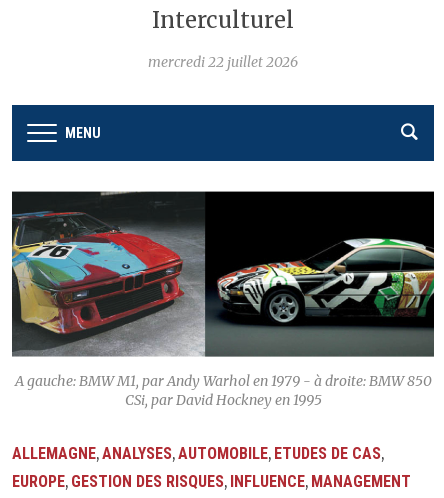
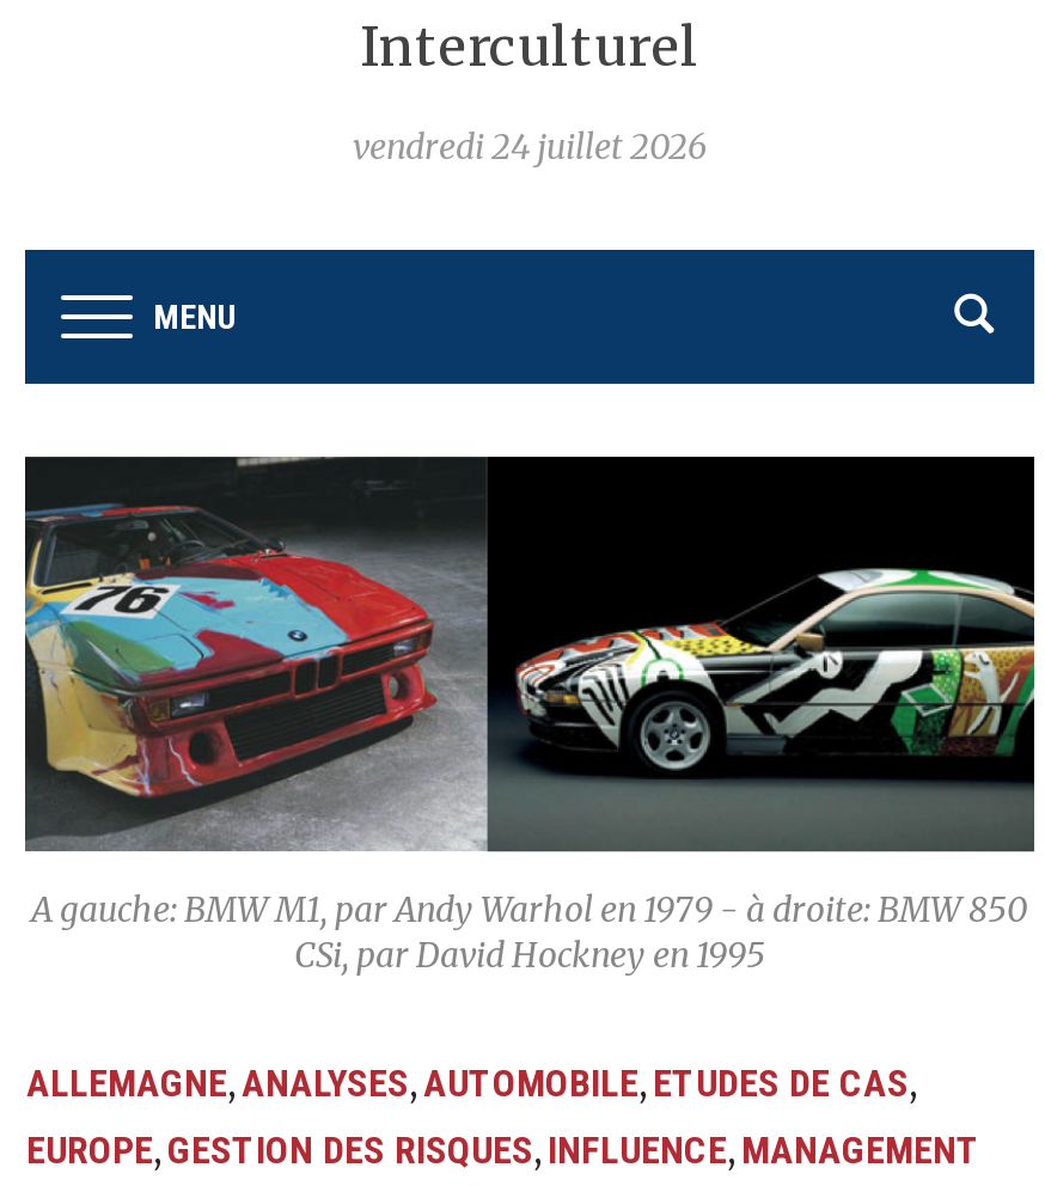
[148,53,298,71] mercredi 22 juillet 2026 -> [353,126,707,169] vendredi 24 juillet 2026

